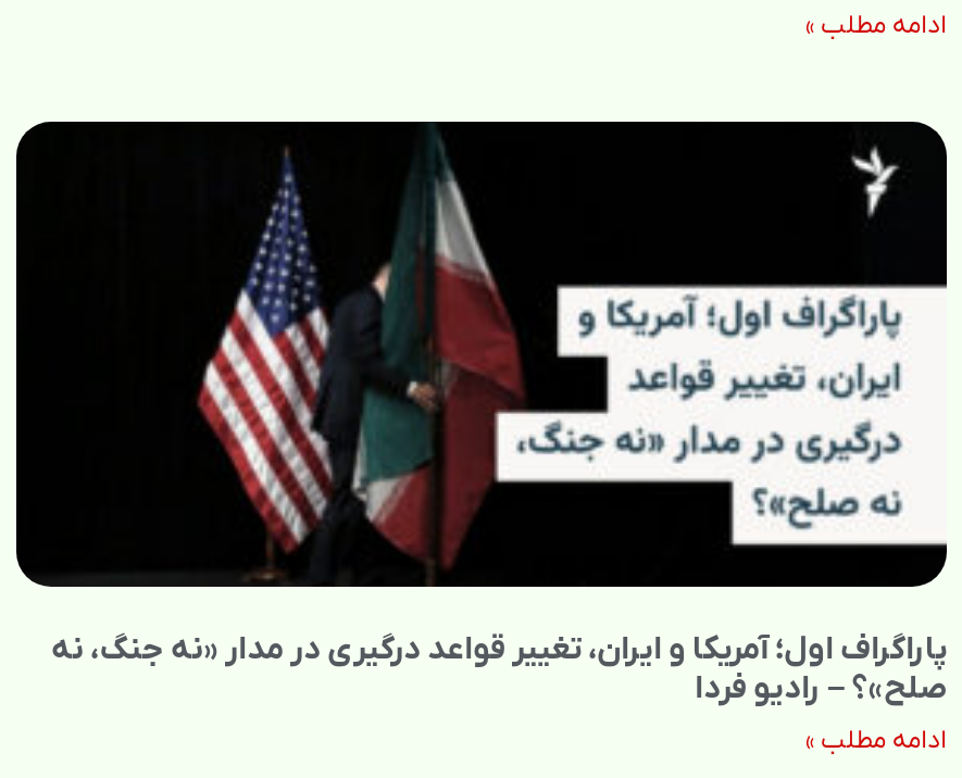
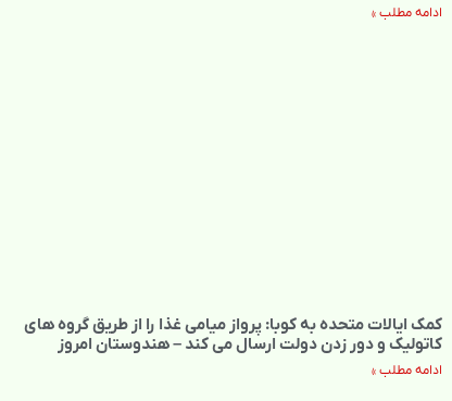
[14,120,949,589] [image] -> none
[51,628,947,711] پاراگراف اول؛ آمریکا و ایران، تغییر قواعد درگیری در مدار «نه جنگ، نه | صلح»؟ – رادیو فردا -> [24,314,442,355] کمک ایالات متحده به کوبا: پرواز میامی غذا را از طریق گروه های | کاتولیک و دور زدن دولت ارسال می کند – هندوستان امروز

